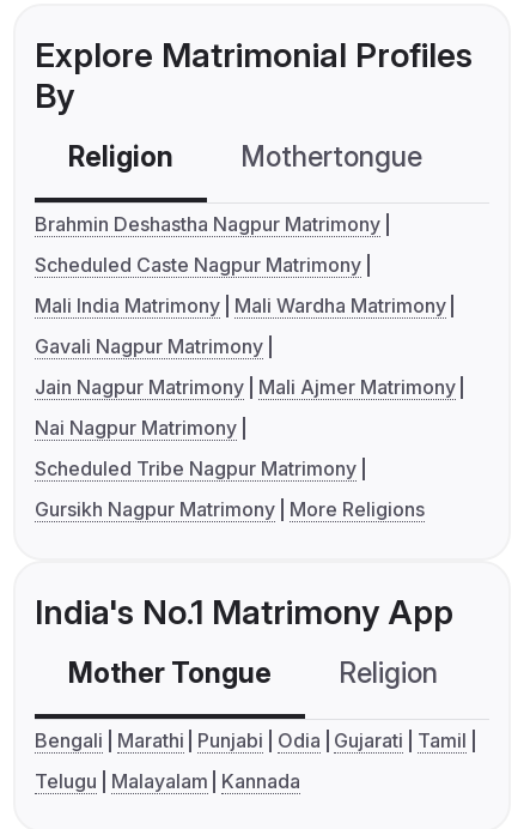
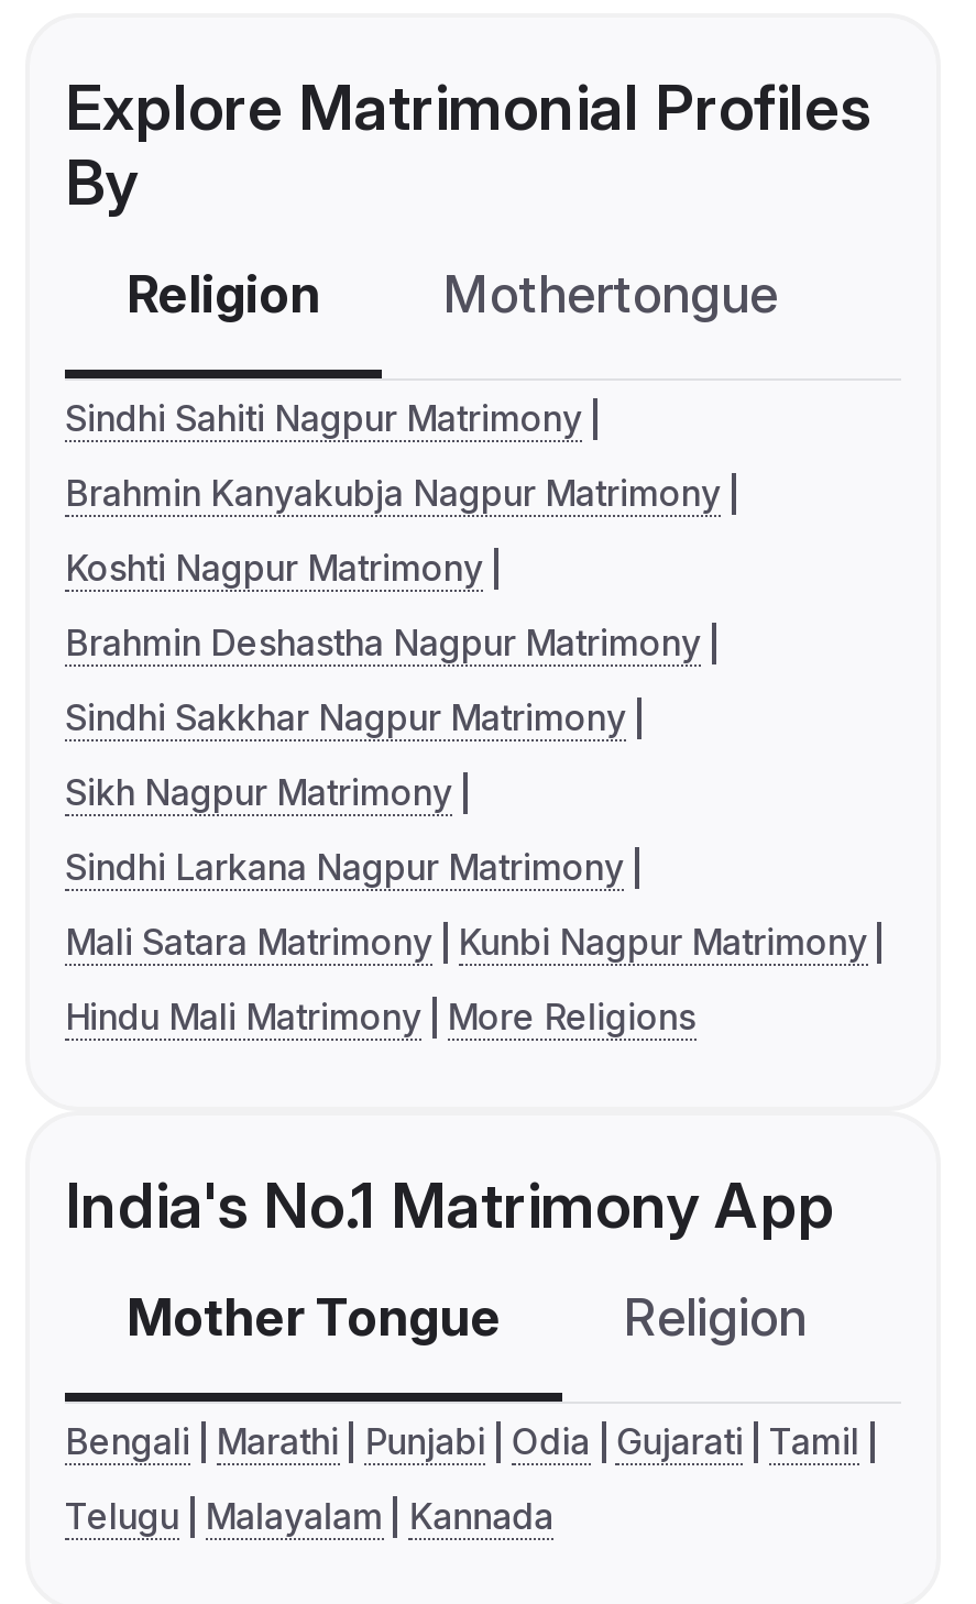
none -> [65,397,721,590] Sindhi Sahiti Nagpur Matrimony | Brahmin Kanyakubja Nagpur Matrimony | Koshti Nagpur Matrimony
moved [35,212,380,236] -> [65,621,701,665]: Brahmin Deshastha Nagpur Matrimony
[35,253,455,521] Scheduled Caste Nagpur Matrimony | Mali India Matrimony Mali Wardha Matrimony | Gavali Nagpur Matrimony | Jain Nagpur Matrimony Mali Ajmer Matrimony | Nai Nagpur Matrimony | Scheduled Tribe Nagpur Matrimony | Gursikh Nagpur Matrimony More Religions -> [65,696,867,1039] Sindhi Sakkhar Nagpur Matrimony | Sikh Nagpur Matrimony | Sindhi Larkana Nagpur Matrimony | Mali Satara Matrimony Kunbi Nagpur Matrimony | Hindu Mali Matrimony More Religions

